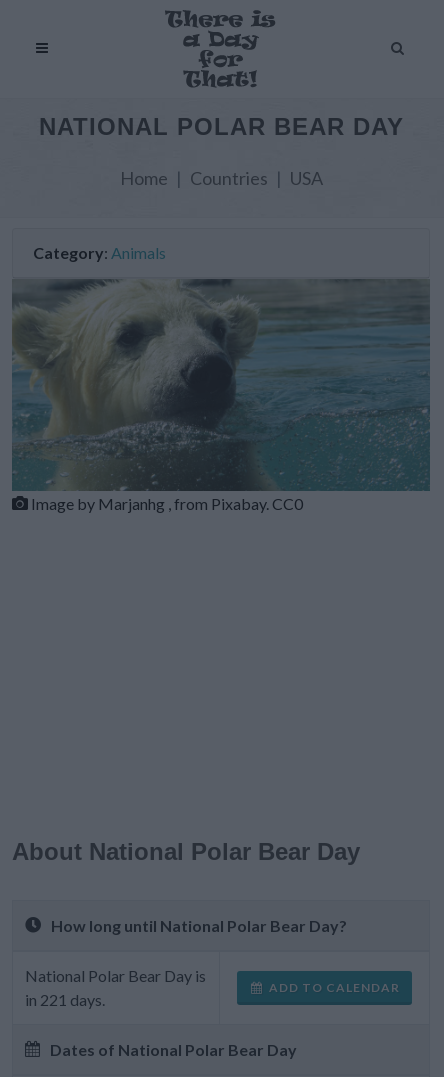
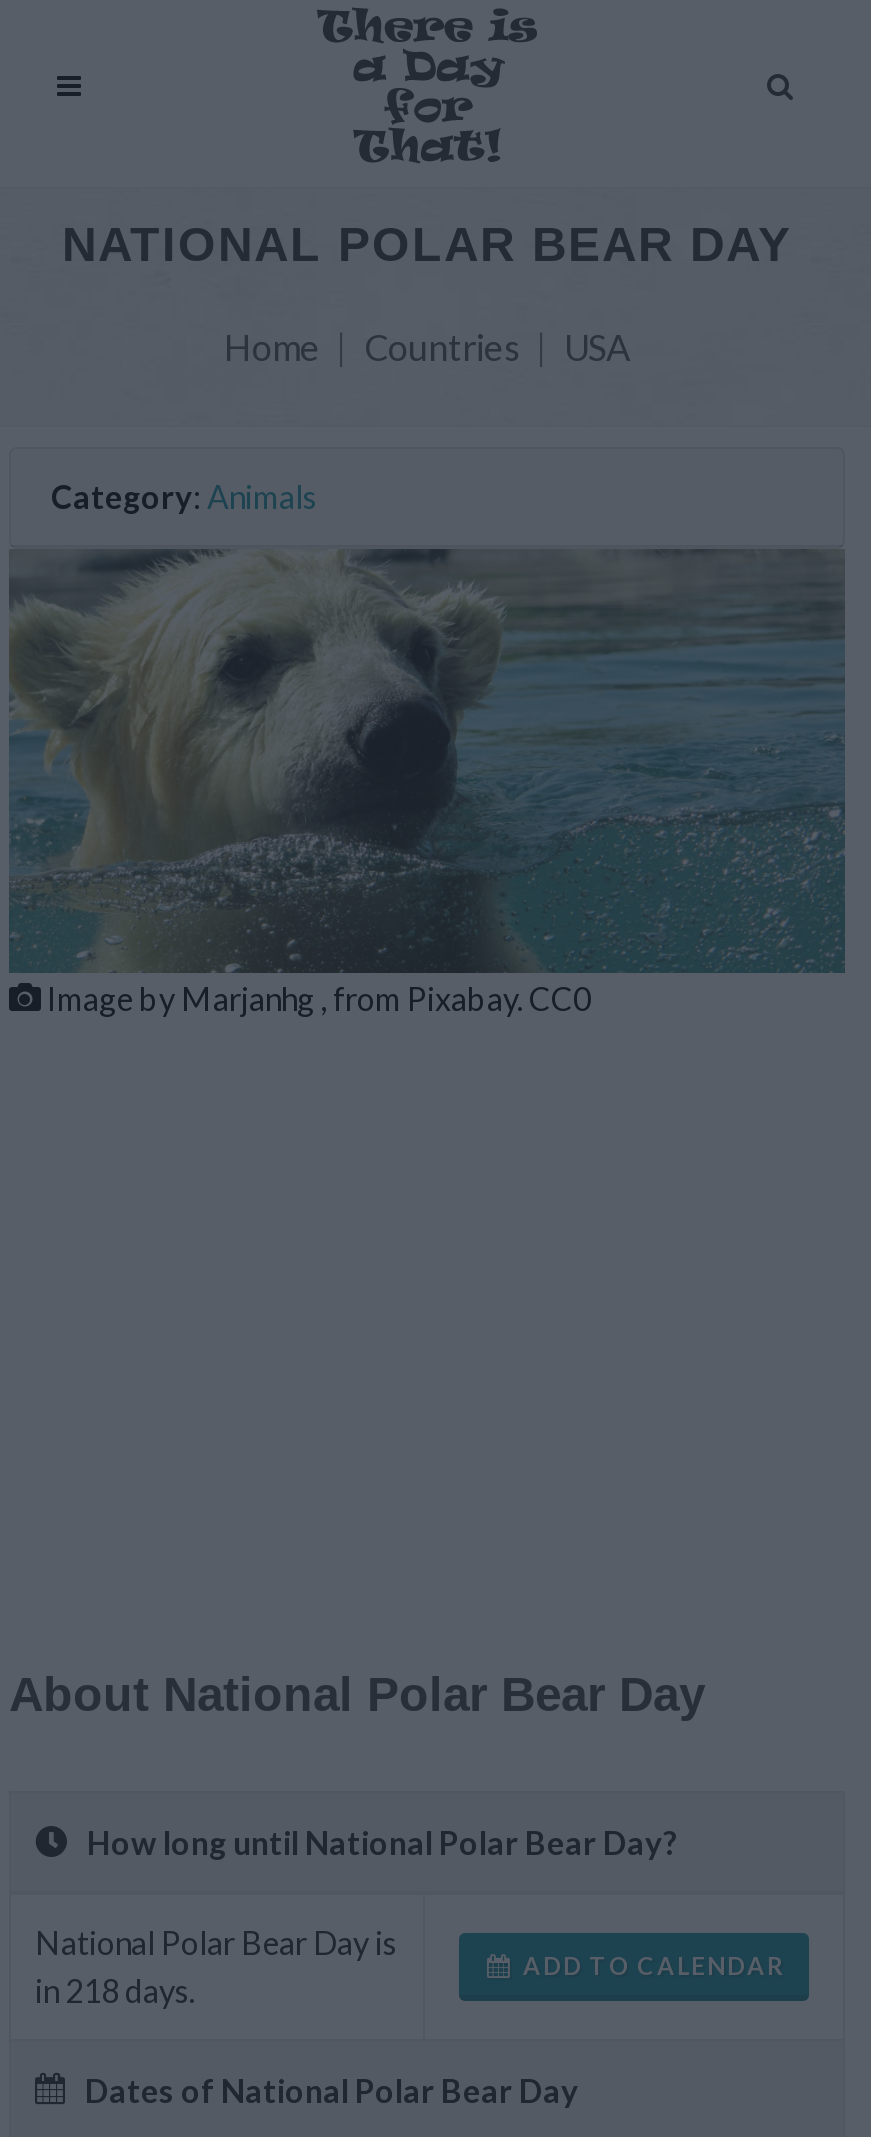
[25,990,105,1009] in 221 days. -> [35,1972,195,2010] in 218 days.

